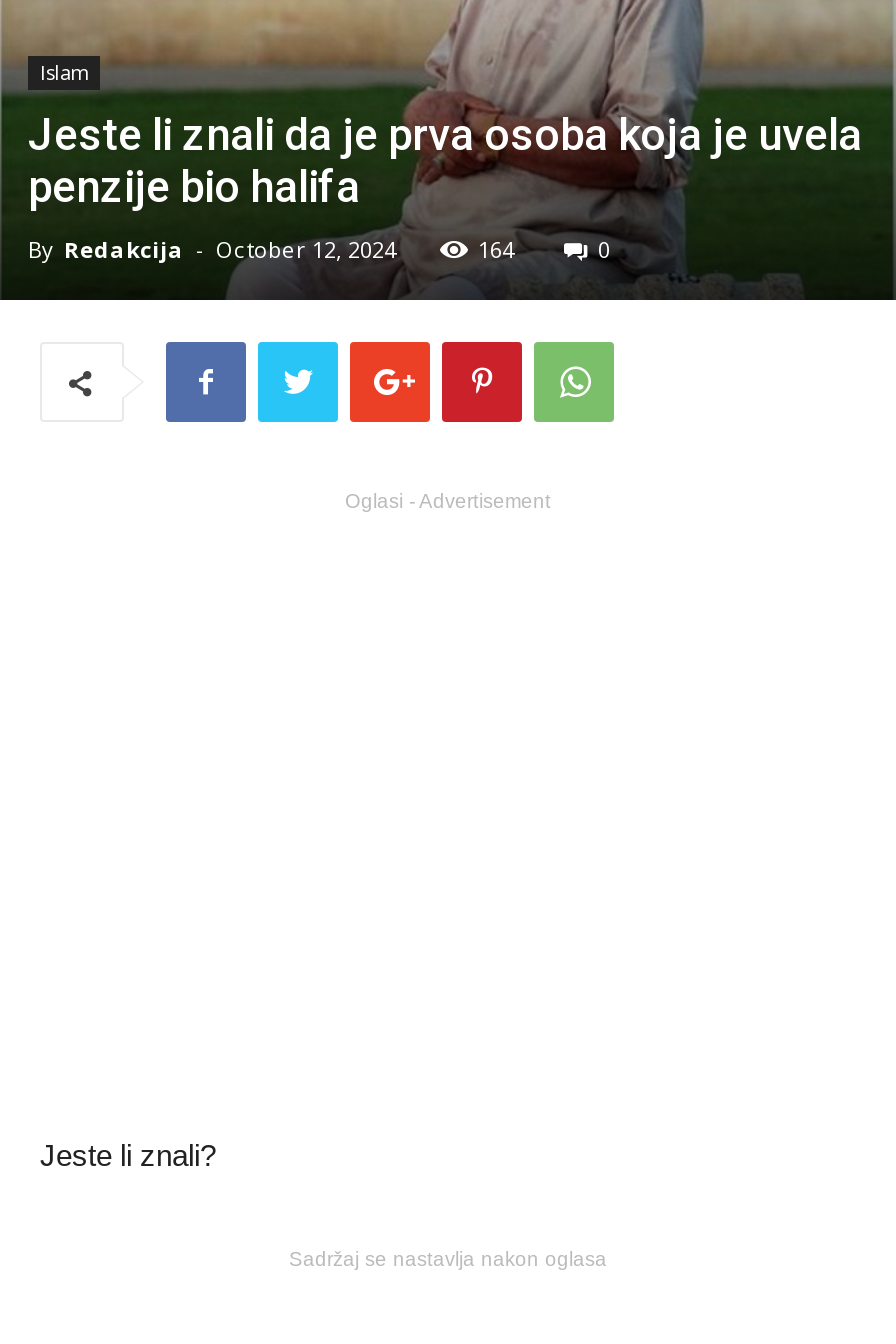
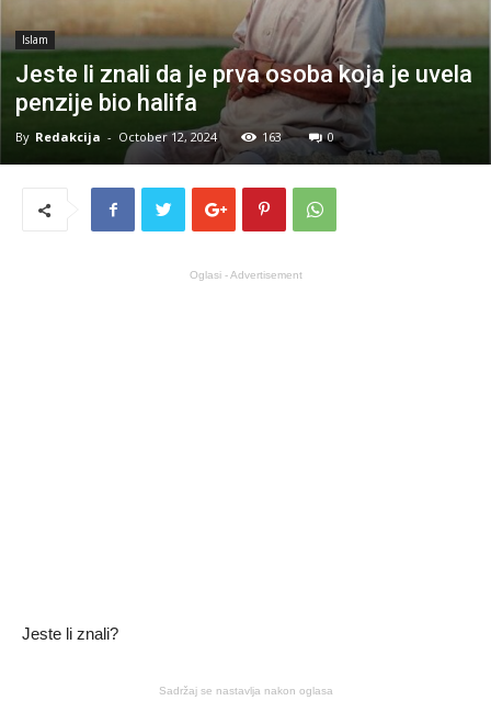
[478,234,514,264] 164 -> [262,128,282,145] 163

